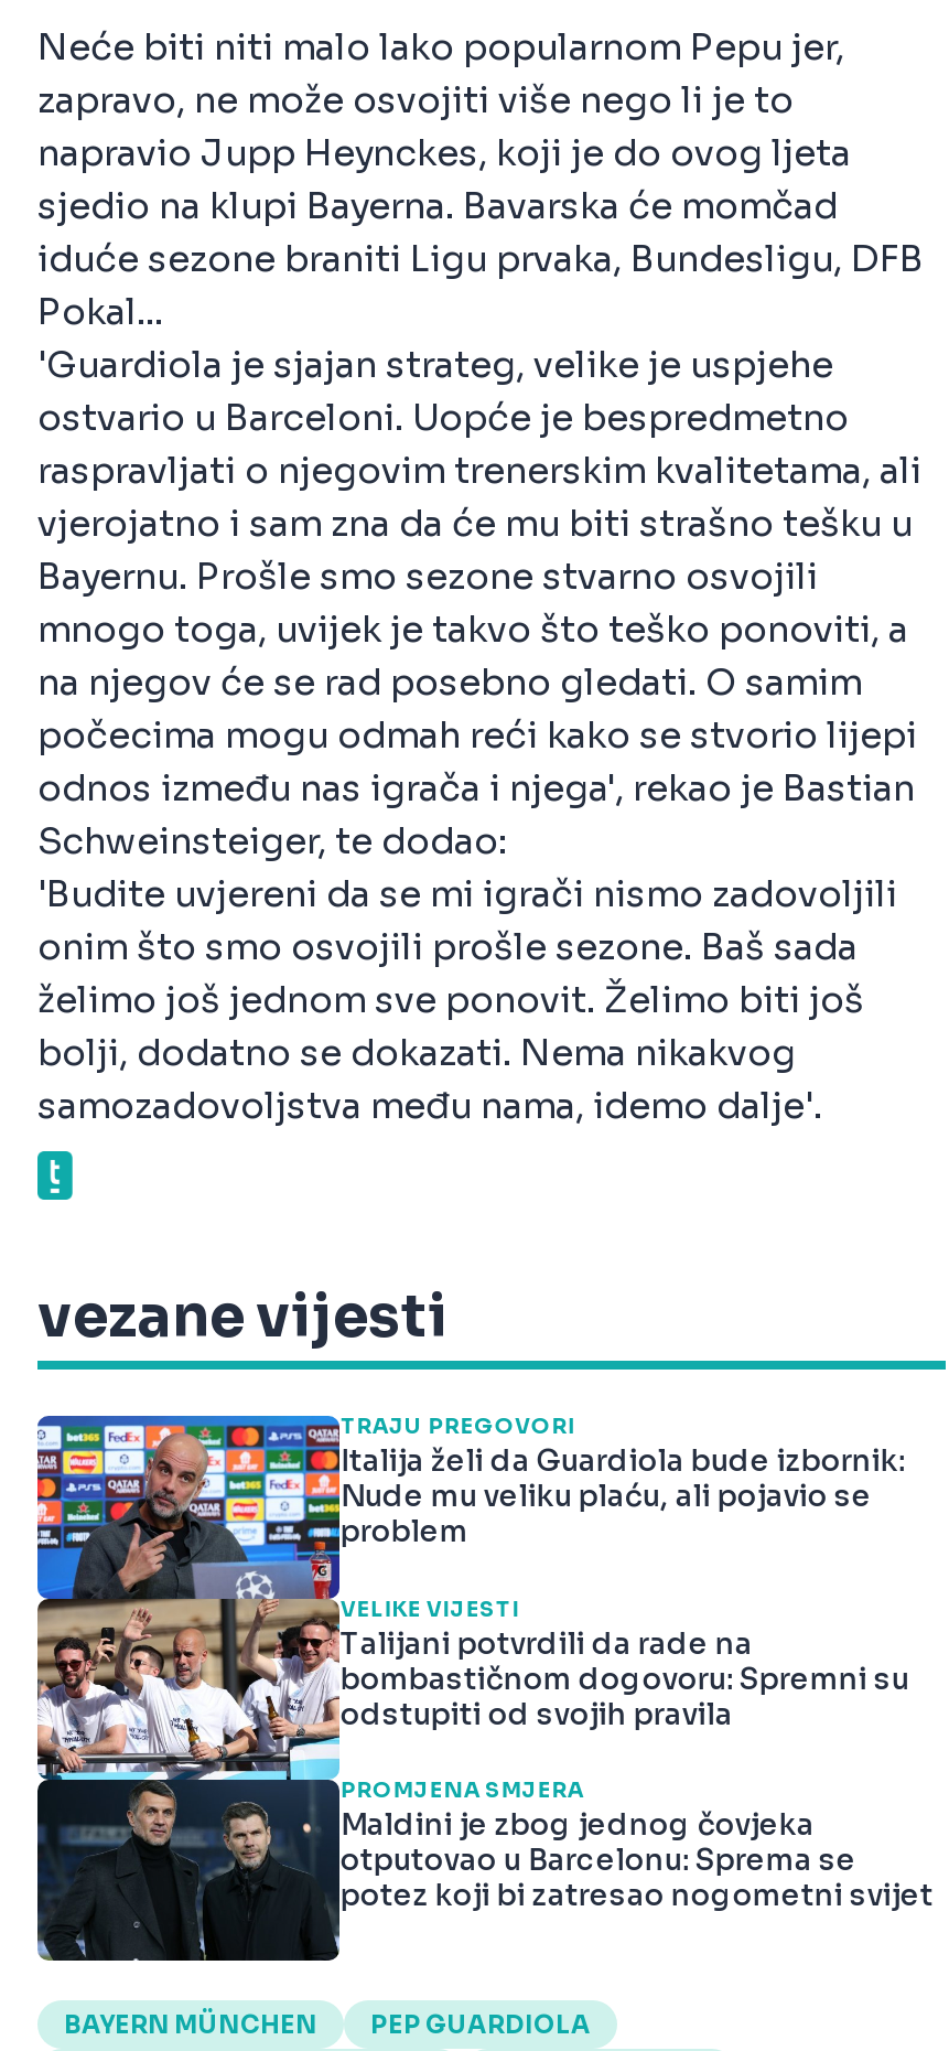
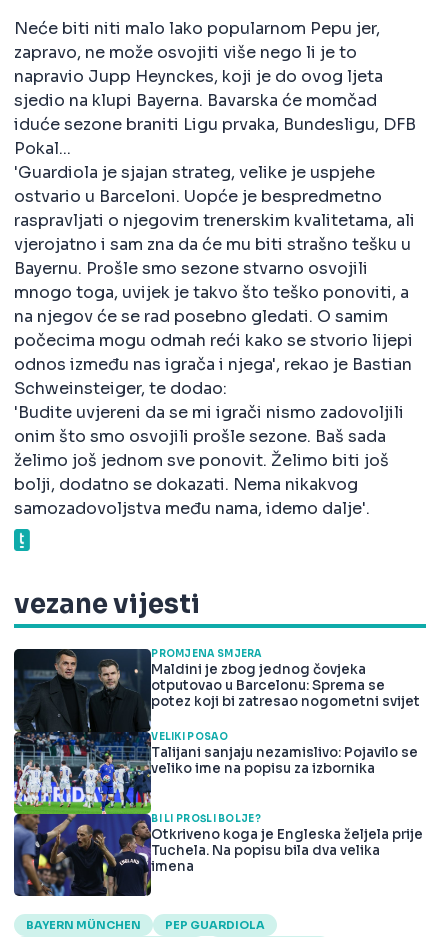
[35,1414,339,1782] [image] -> [13,731,152,897] [image]
[340,1414,909,1733] TRAJU PREGOVORI | Italija želi da Guardiola bude izbornik: | Nude mu veliku plaću, ali pojavio se | problem | VELIKE VIJESTI | Talijani potvrdili da rade na | bombastičnom dogovoru: Spremni su | odstupiti od svojih pravila -> none
moved [340,1778,933,1914] -> [151,648,420,710]: PROMJENA SMJERA | Maldini je zbog jednog čovjeka | otputovao u Barcelonu: Sprema se | potez koji bi zatresao nogometni svijet
none -> [151,731,423,875] VELIKI POSAO | Talijani sanjaju nezamislivo: Pojavilo se | veliko ime na popisu za izbornika | BI LI PROŠLI BOLJE? | Otkriveno koga je Engleska željela prije | Tuchela. Na popisu bila dva velika | imena

